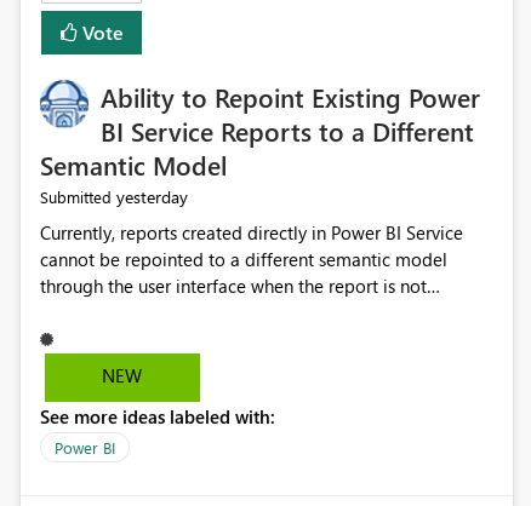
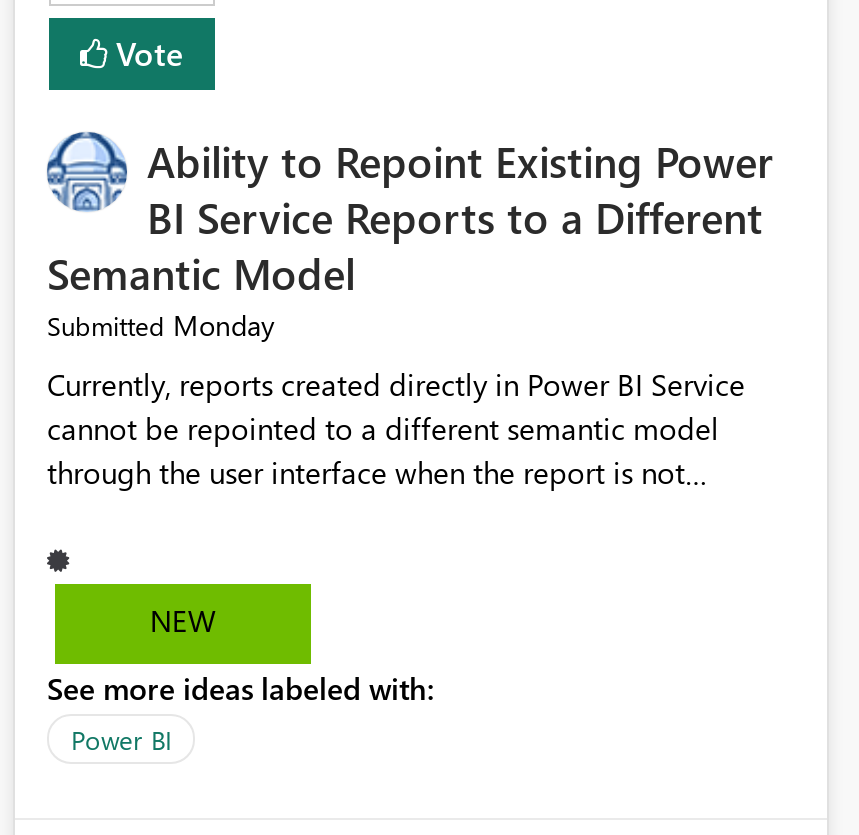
[40,186,188,209] Submitted yesterday -> [47,307,275,345] Submitted Monday

